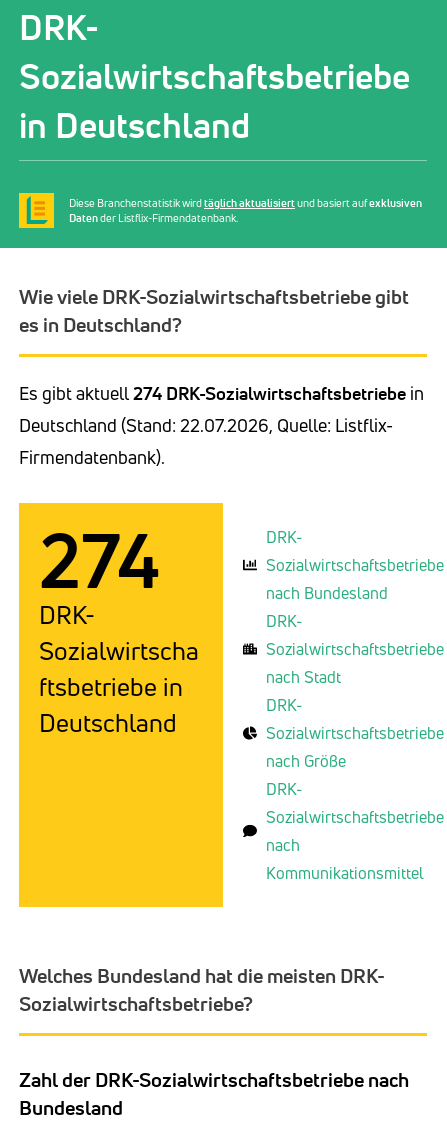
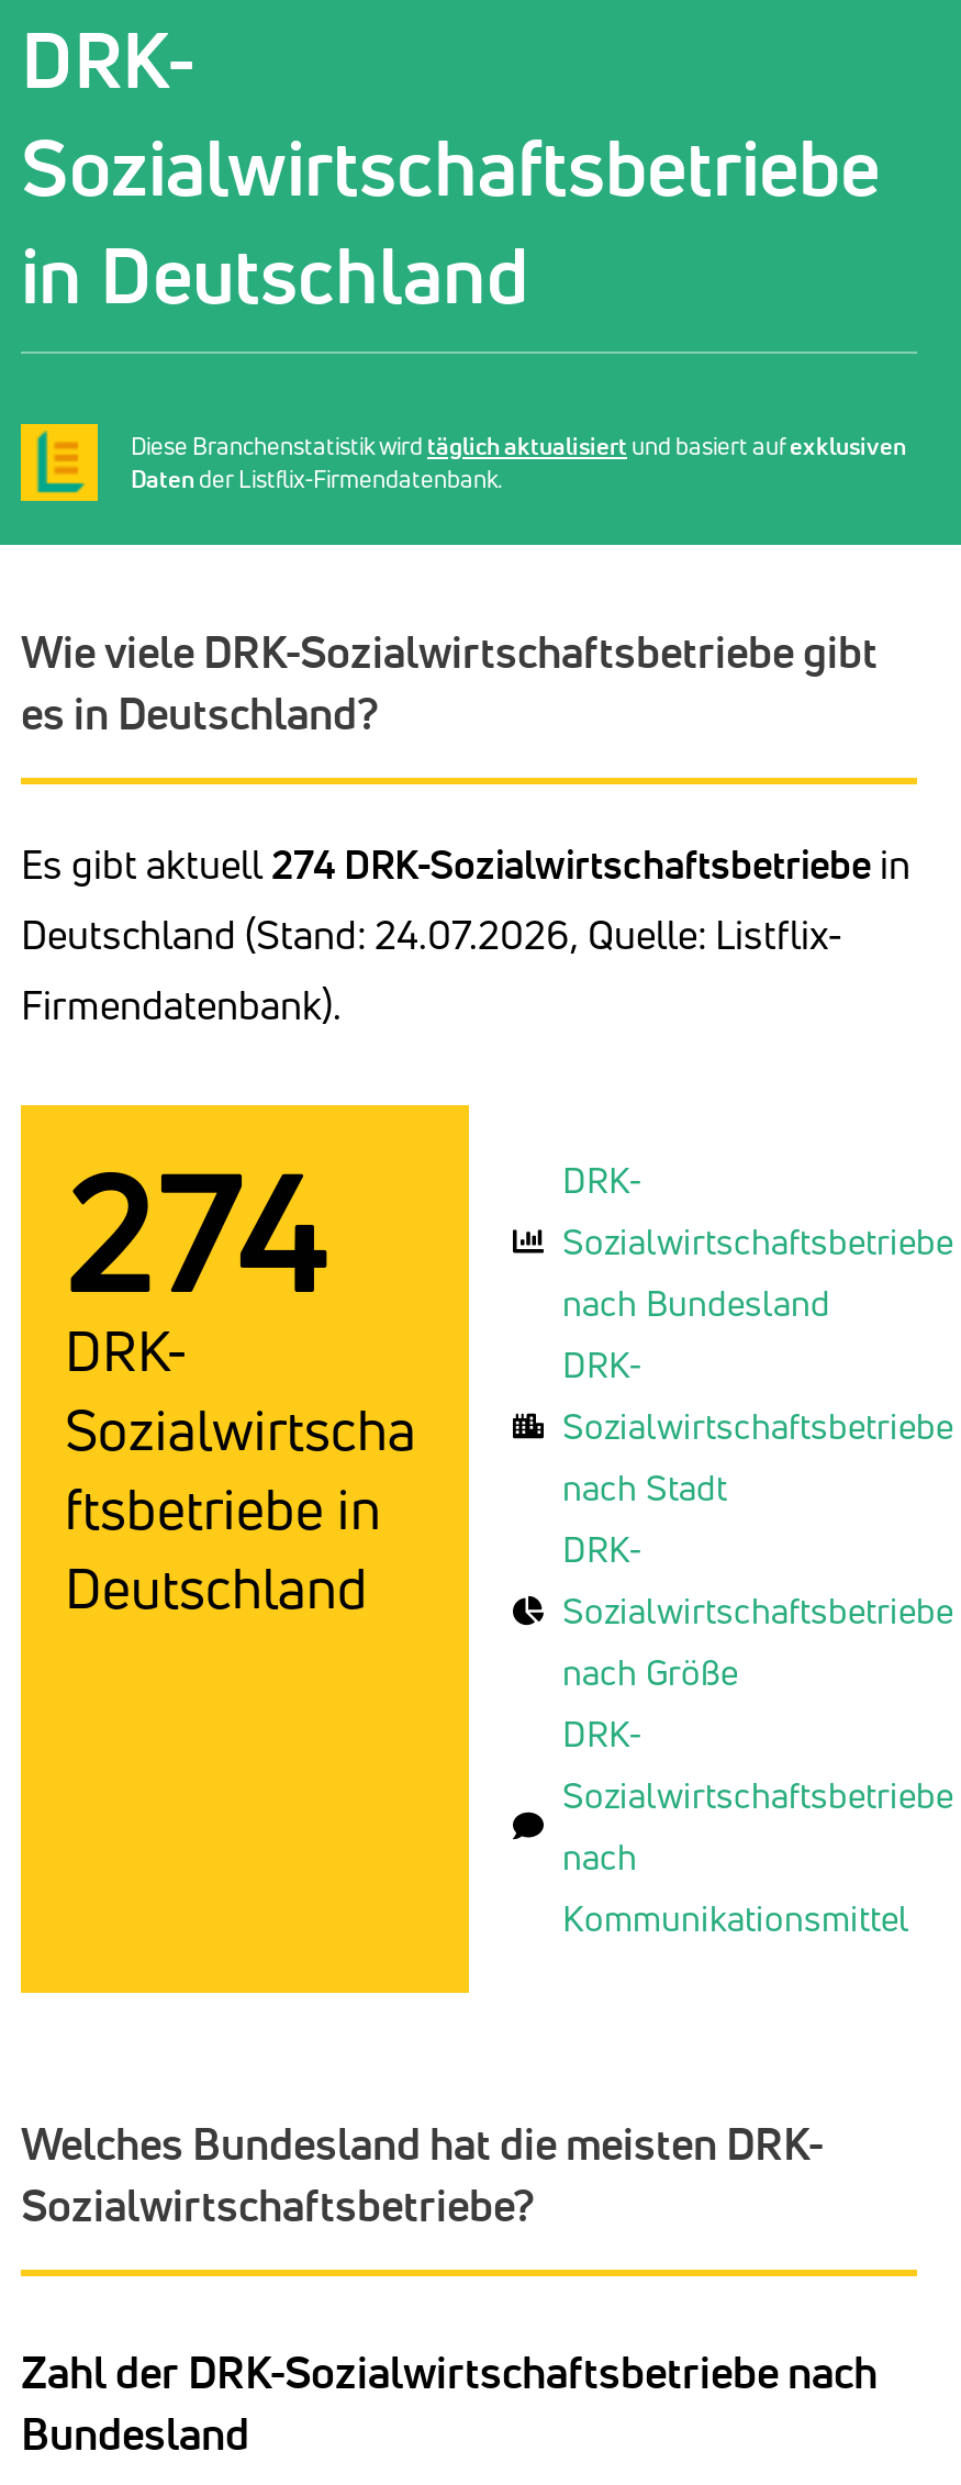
[19,413,393,437] Deutschland (Stand: 22.07.2026, Quelle: Listflix- -> [21,908,842,961] Deutschland (Stand: 24.07.2026, Quelle: Listflix-

